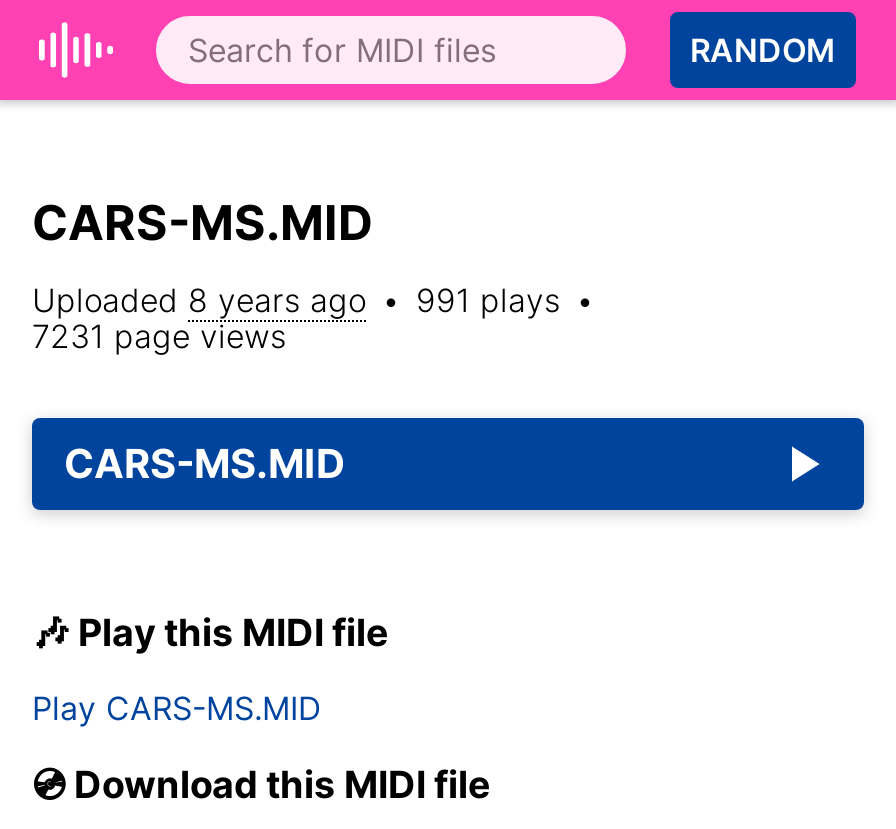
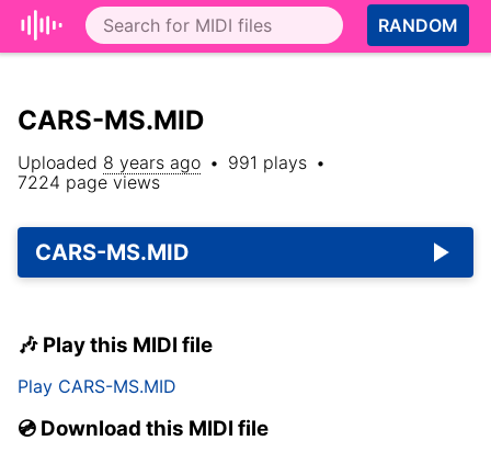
[32,316,286,356] 7231 page views -> [18,171,160,193] 7224 page views

